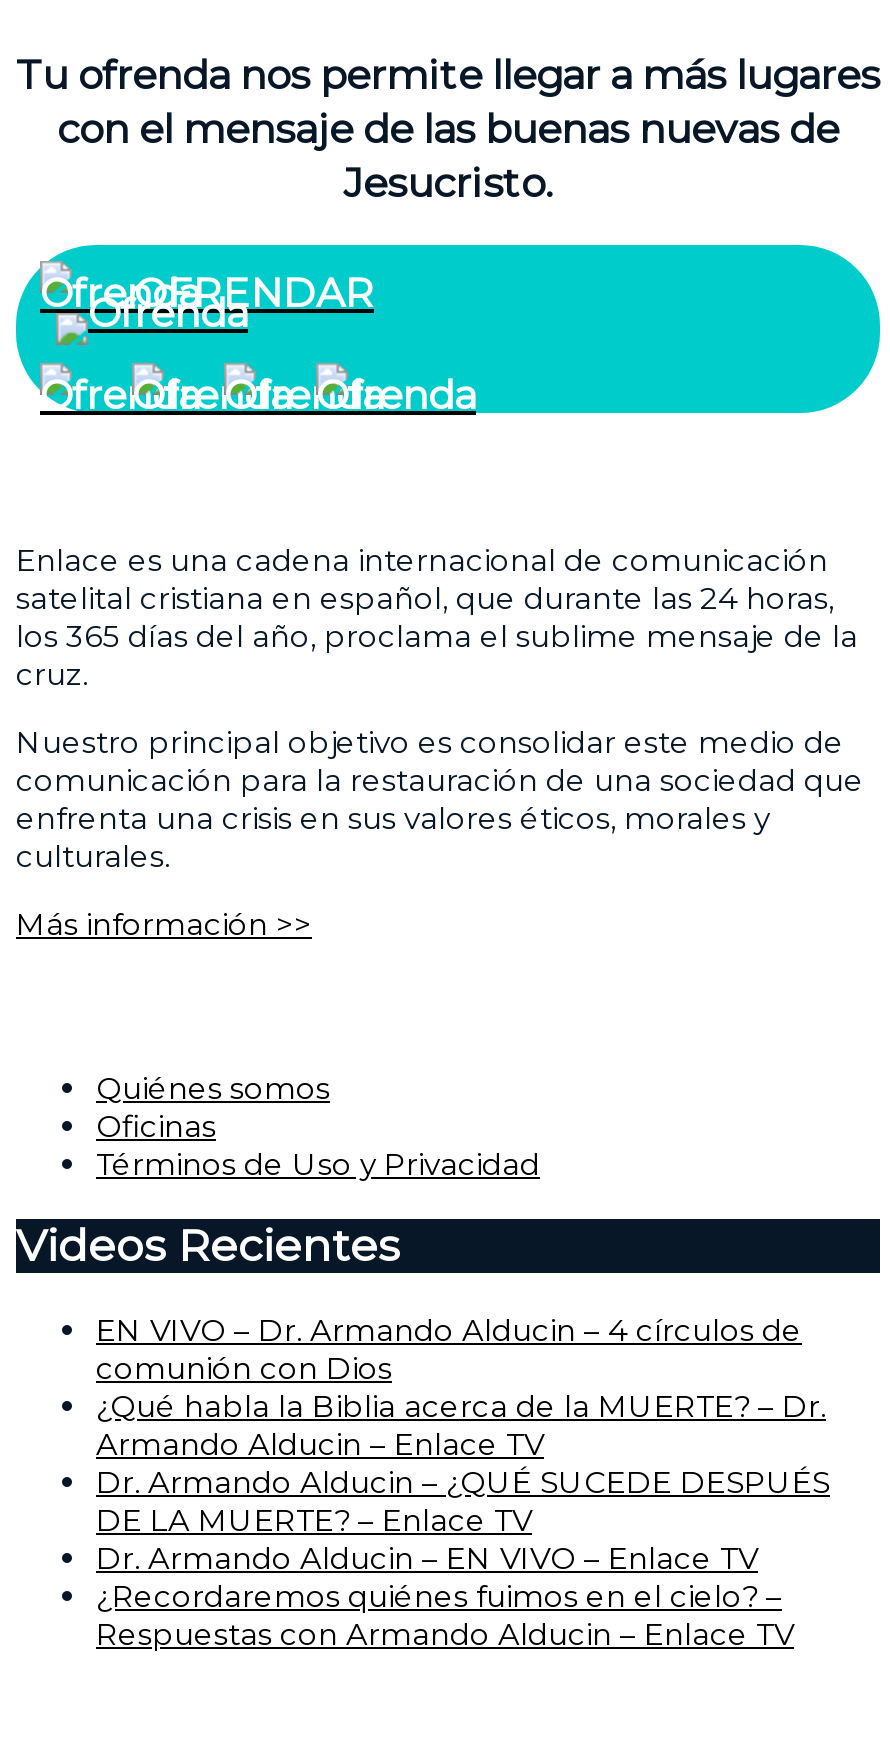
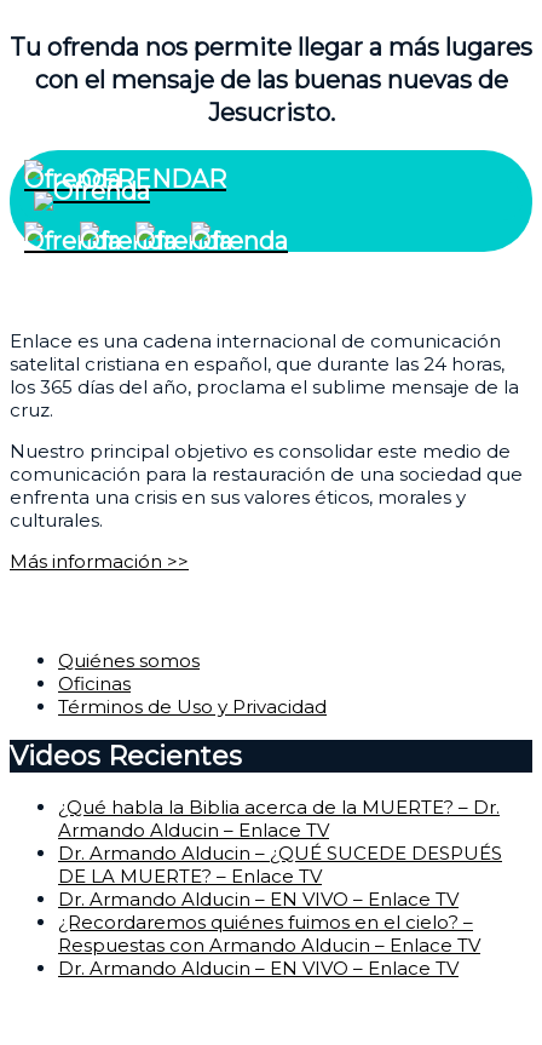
[96,1310,802,1386] EN VIVO – Dr. Armando Alducin – 4 círculos de | comunión con Dios -> none
moved [96,1386,830,1652] -> [58,795,502,956]: ¿Qué habla la Biblia acerca de la MUERTE? – Dr. | Armando Alducin – Enlace TV | Dr. Armando Alducin – ¿QUÉ SUCEDE DESPUÉS | DE LA MUERTE? – Enlace TV | Dr. Armando Alducin – EN VIVO – Enlace TV | ¿Recordaremos quiénes fuimos en el cielo? – | Respuestas con Armando Alducin – Enlace TV
none -> [58,956,459,979] Dr. Armando Alducin – EN VIVO – Enlace TV

